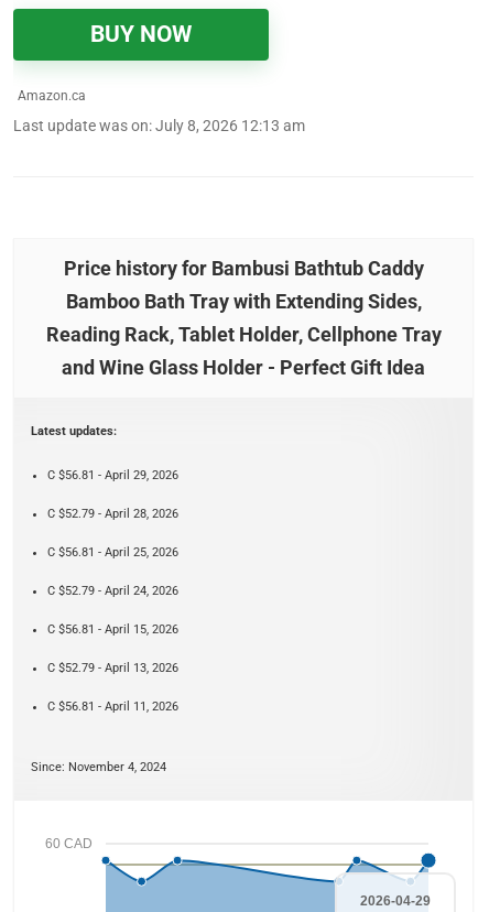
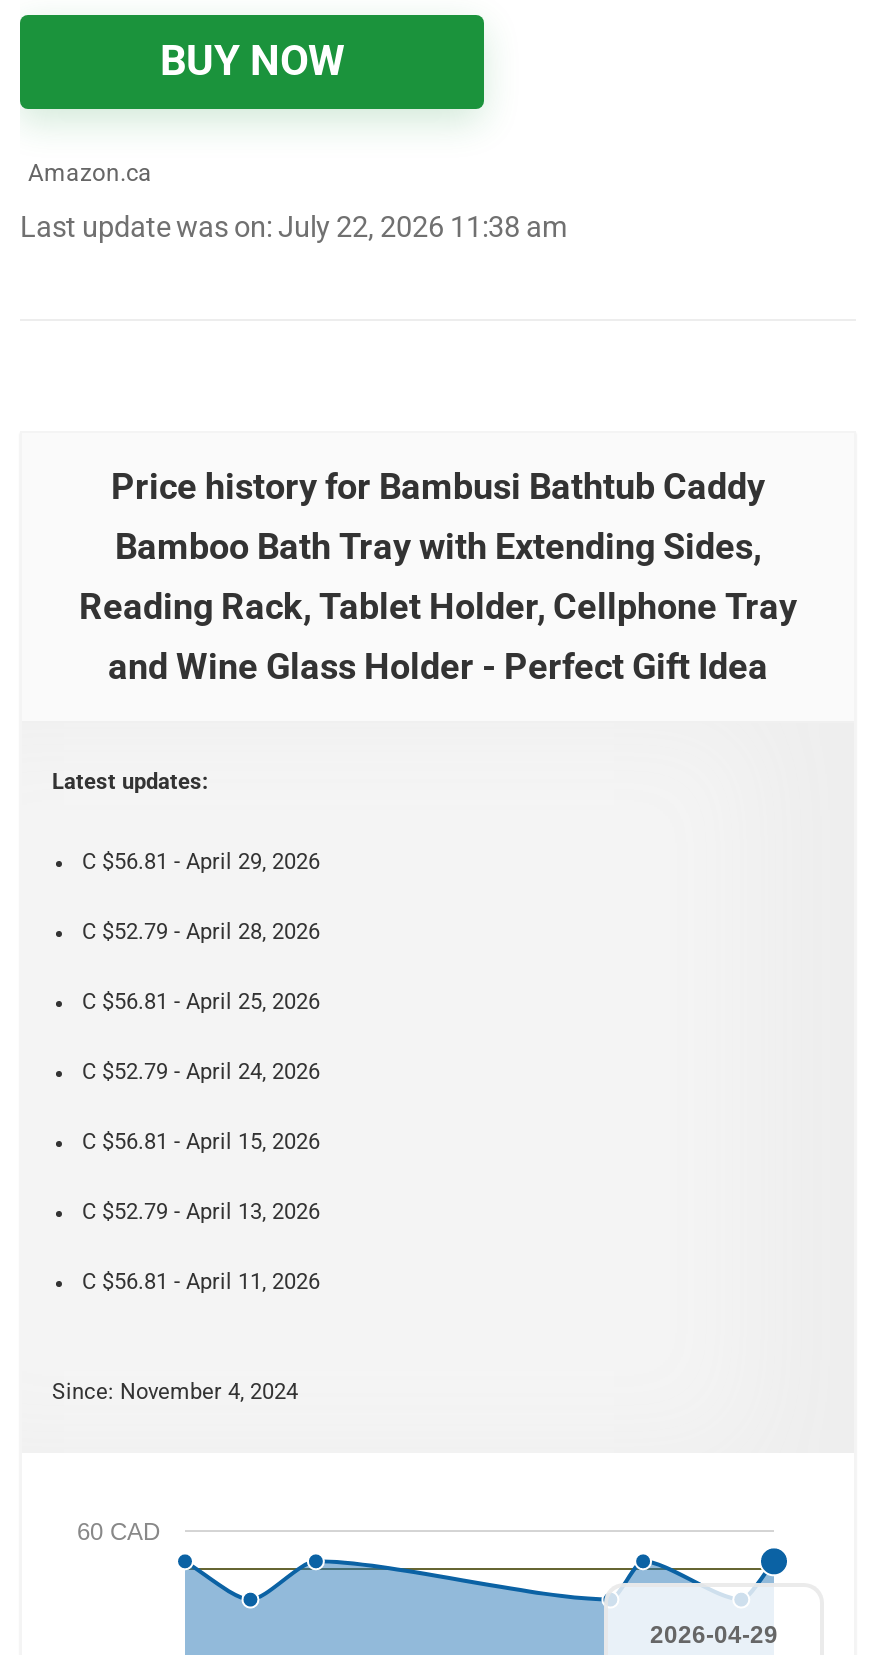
[13,117,305,135] Last update was on: July 8, 2026 12:13 am -> [20,211,566,245] Last update was on: July 22, 2026 11:38 am

